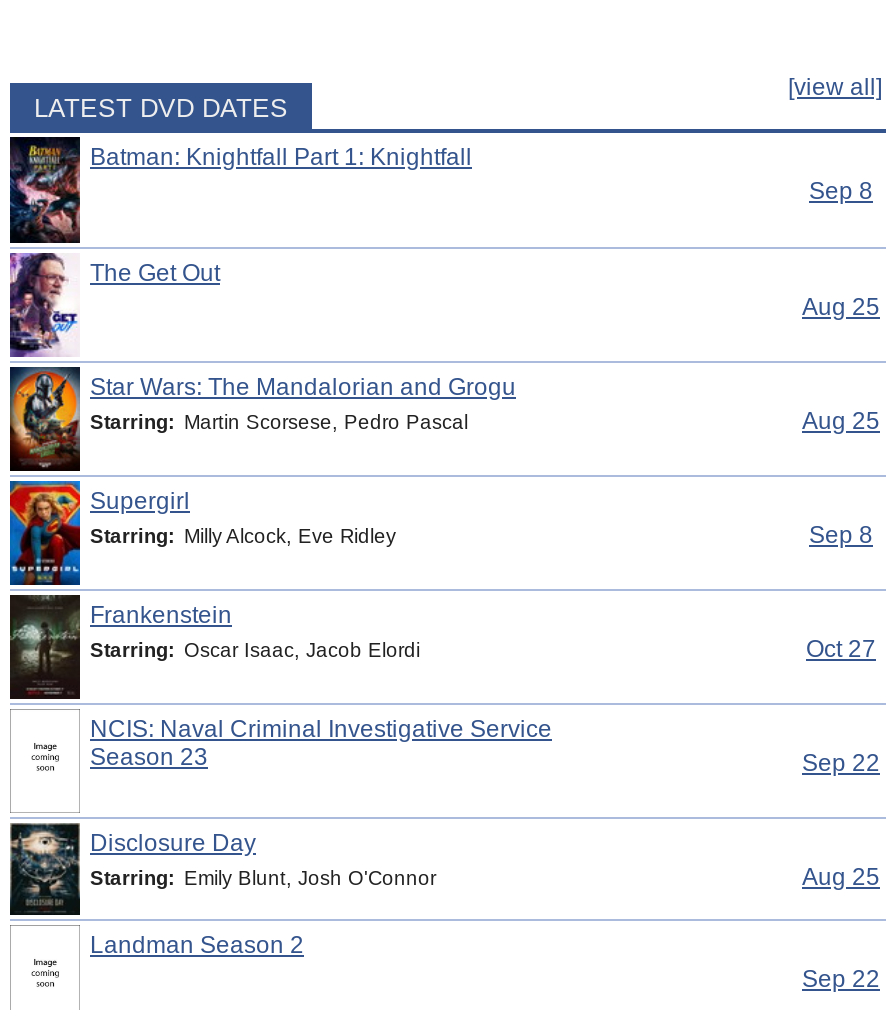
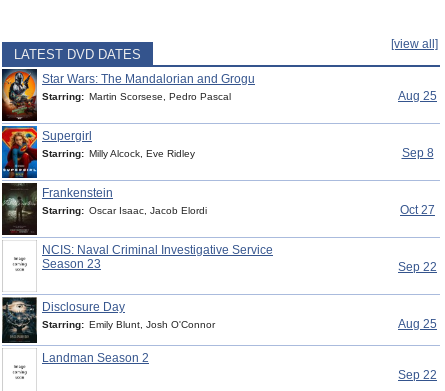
[8,137,880,357] [image] | Batman: Knightfall Part 1: Knightfall | Sep 8 | The Get Out | Aug 25 -> none

